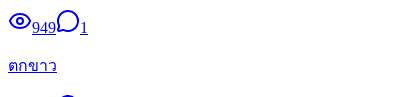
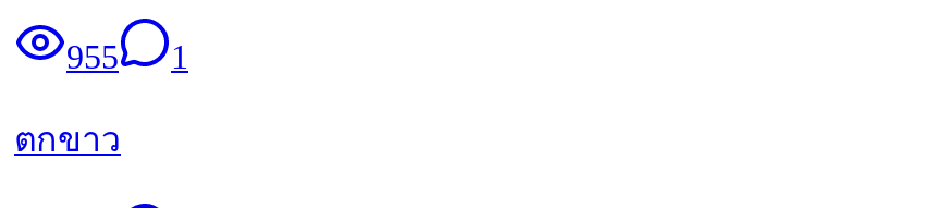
[32,19,88,36] 949 1 -> [66,38,188,75] 955 1

